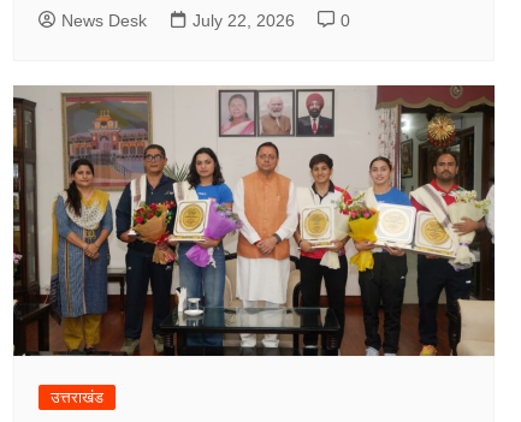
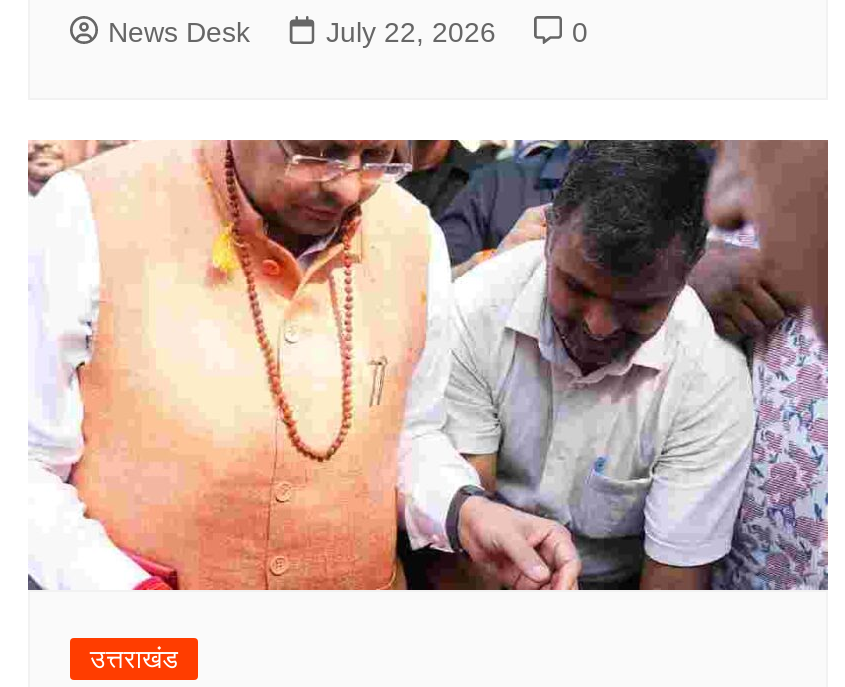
[12,85,496,357] [image] -> [26,139,830,593] [image]

